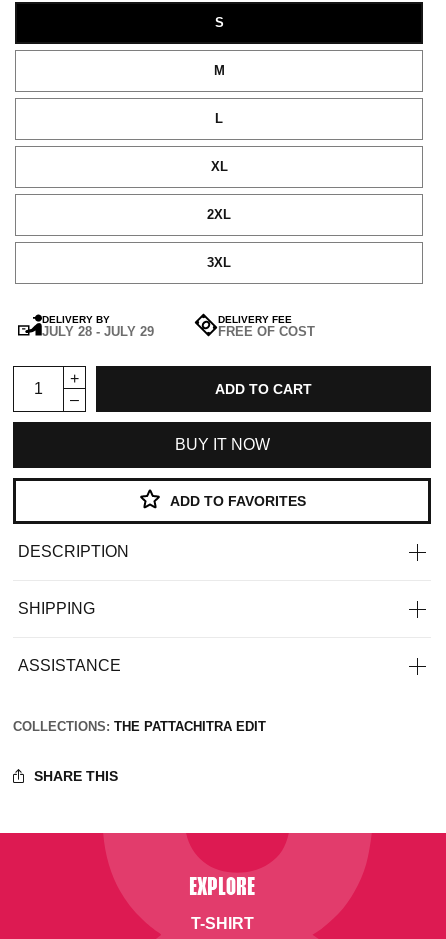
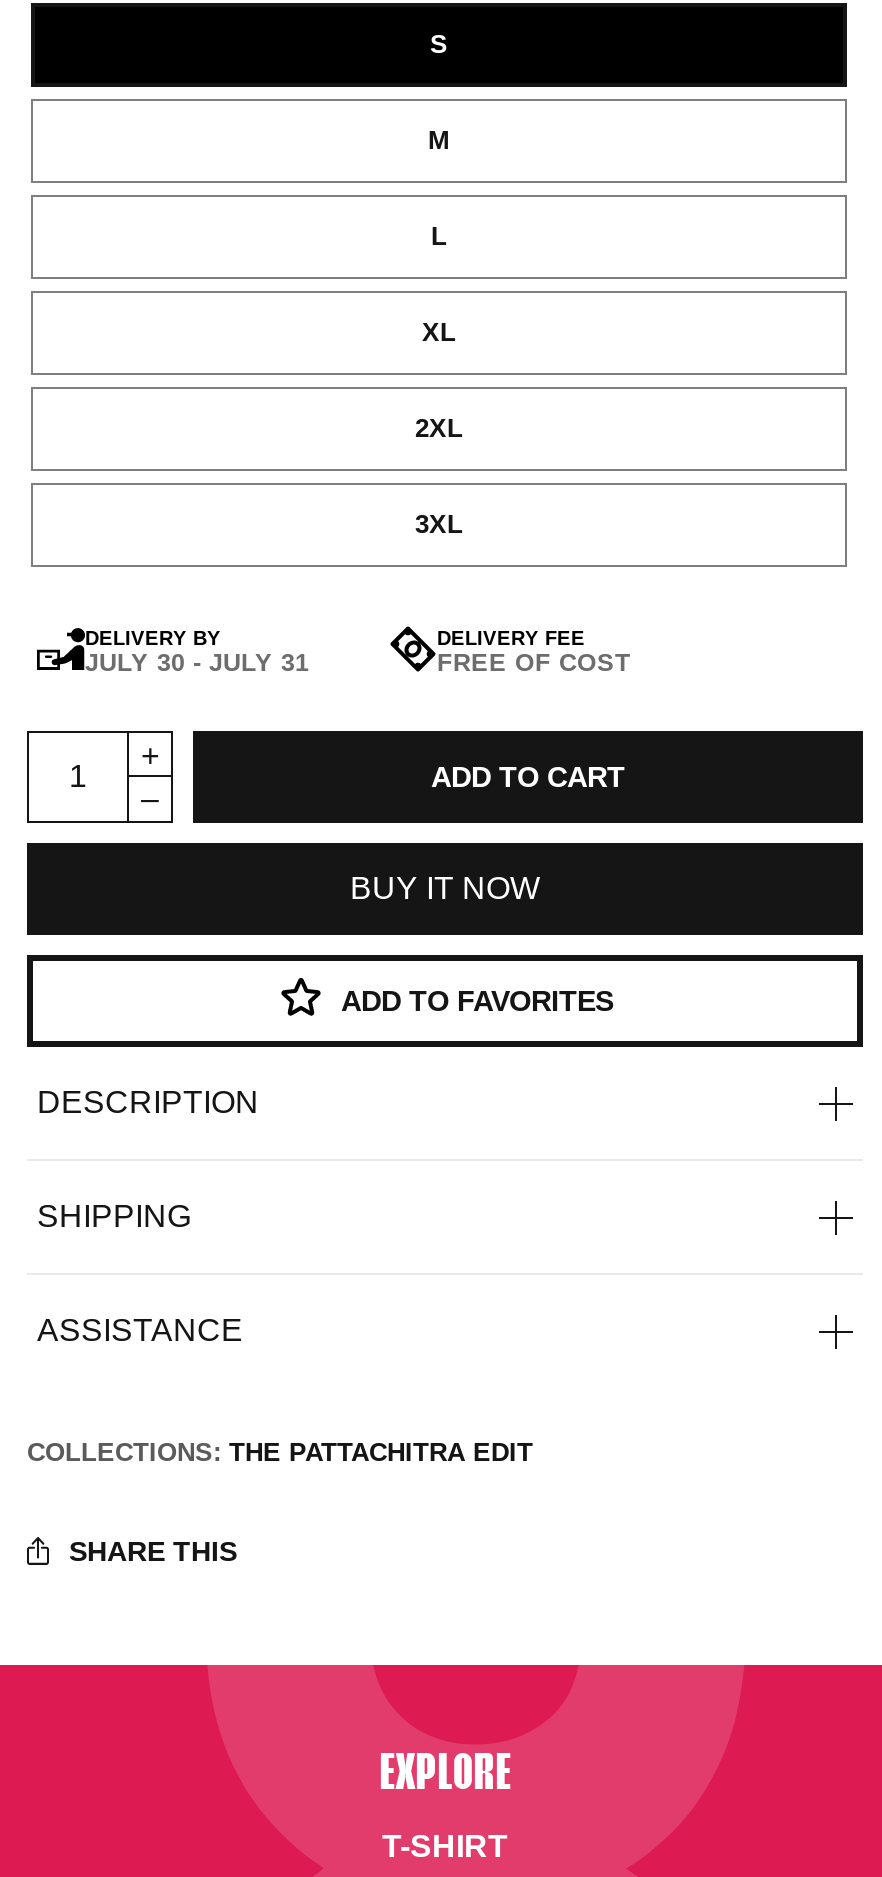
[42,325,154,339] JULY 28 - JULY 29 -> [85,649,309,677] JULY 30 - JULY 31

